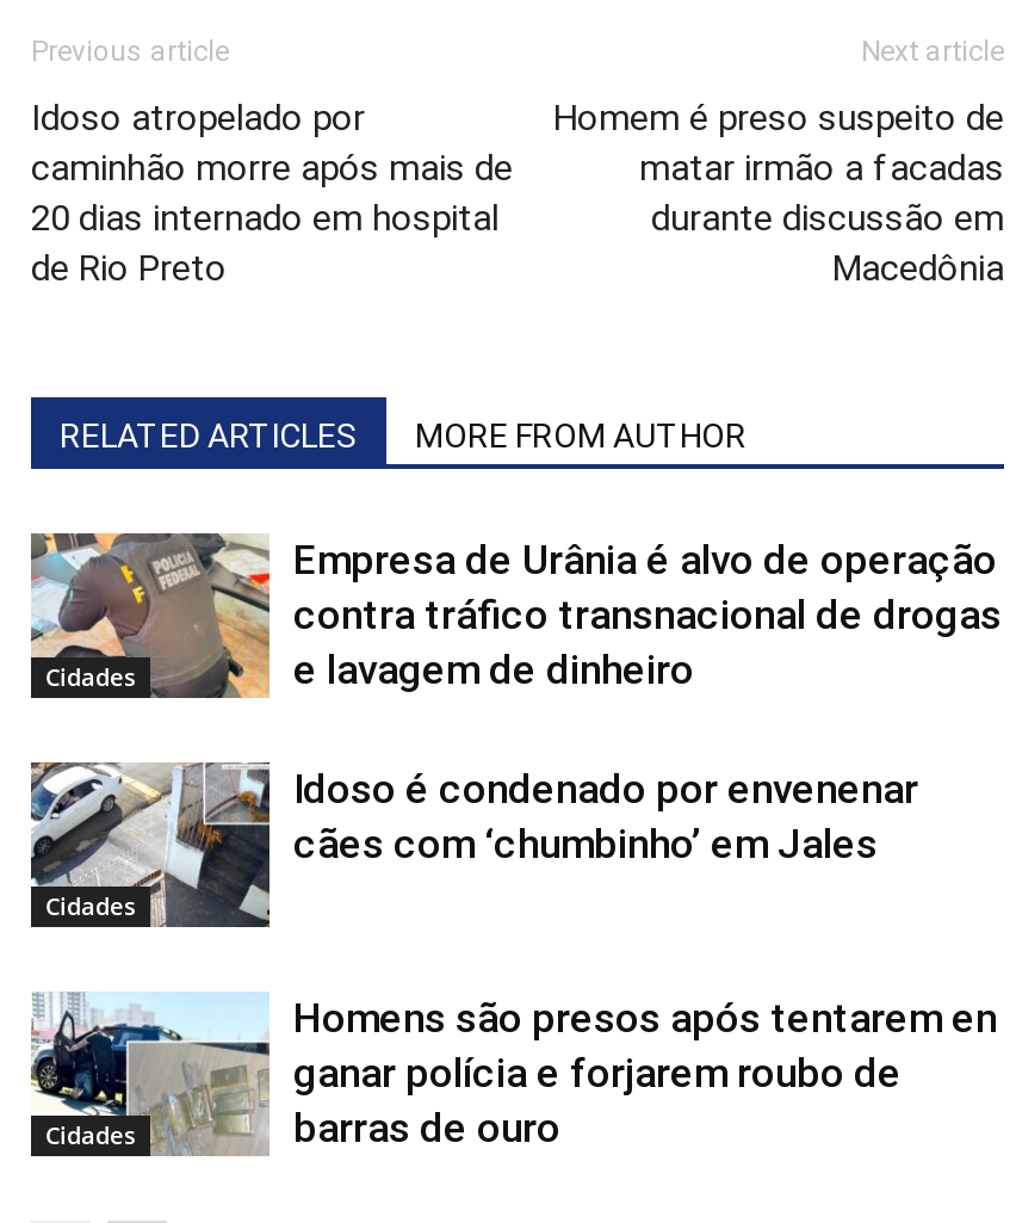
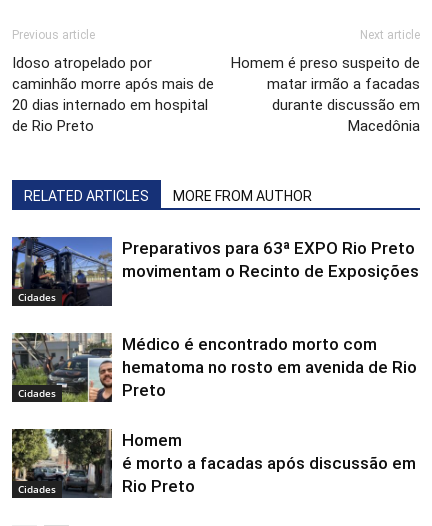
[29,531,1002,700] [image] | Empresa de Urânia é alvo de operação | contra tráfico transnacional de drogas | e lavagem de dinheiro -> [11,236,419,307] [image] | Preparativos para 63ª EXPO Rio Preto | movimentam o Recinto de Exposições
[29,762,918,929] [image] | Idoso é condenado por envenenar | cães com ‘chumbinho’ em Jales -> [12,333,417,403] [image] | Médico é encontrado morto com | hematoma no rosto em avenida de Rio | Preto
[31,992,997,1156] [image] | Homens são presos após tentarem en | ganar polícia e forjarem roubo de | barras de ouro -> [11,428,420,498] [image] | Homem | é morto a facadas após discussão em | Rio Preto

